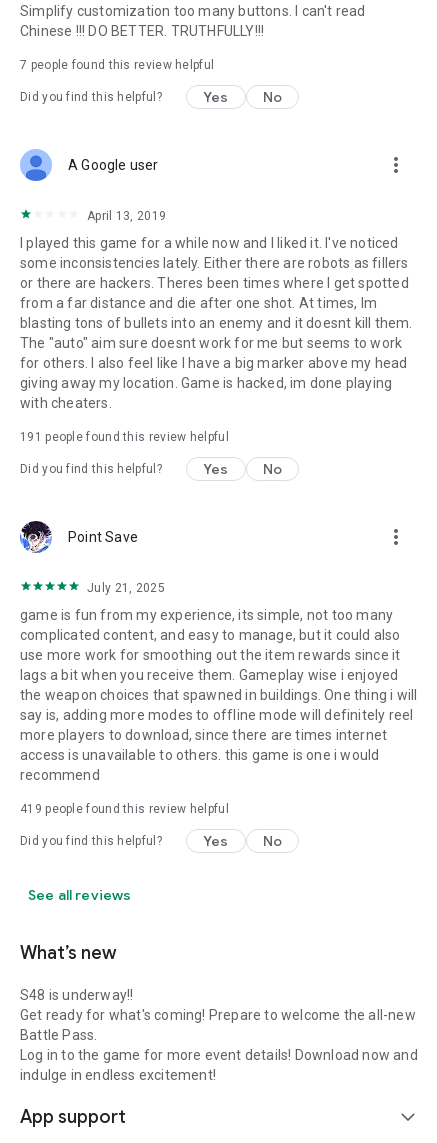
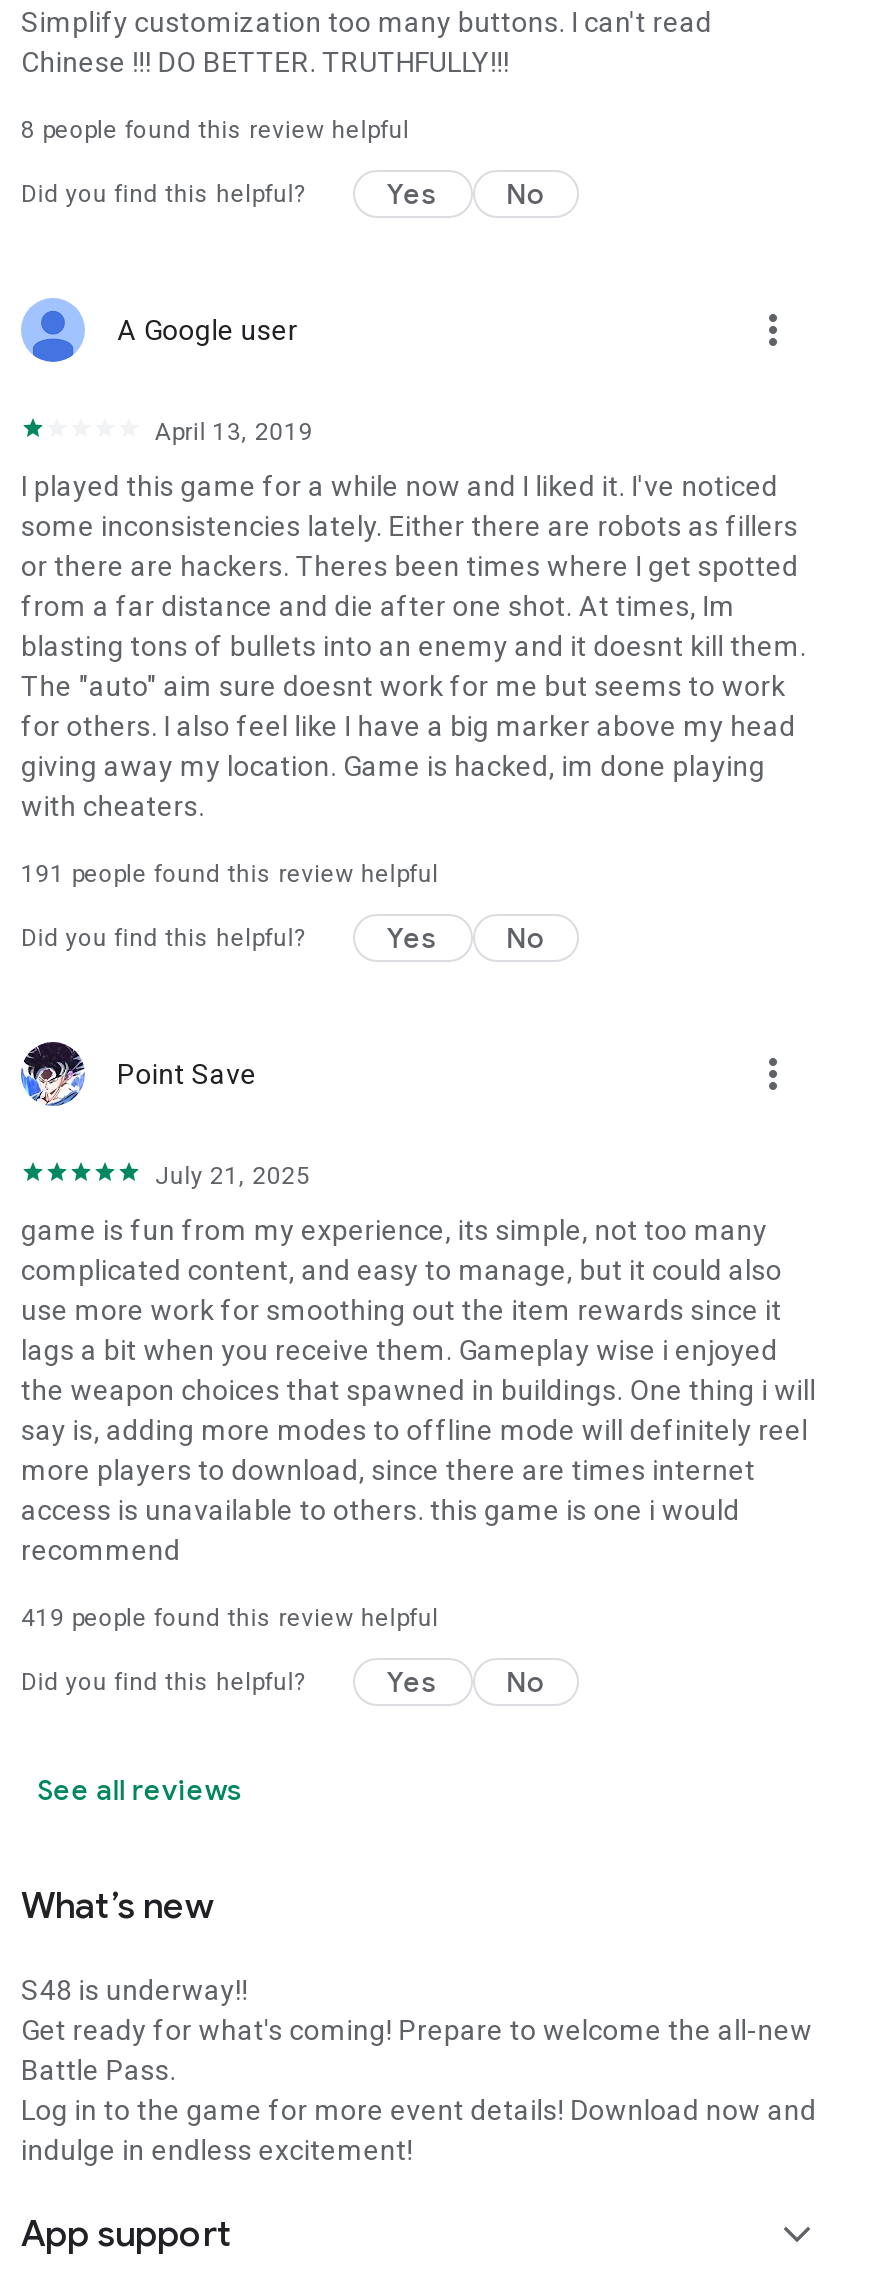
[20,58,214,72] 7 people found this review helpful -> [21,115,409,143] 8 people found this review helpful

